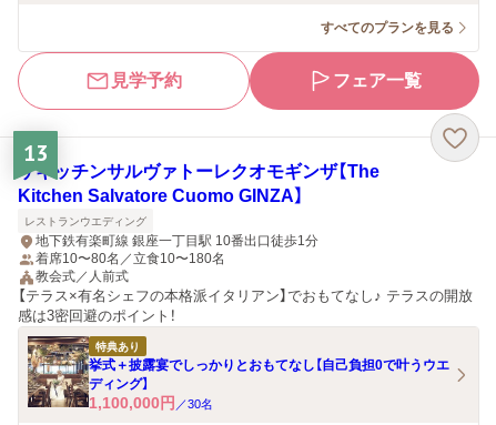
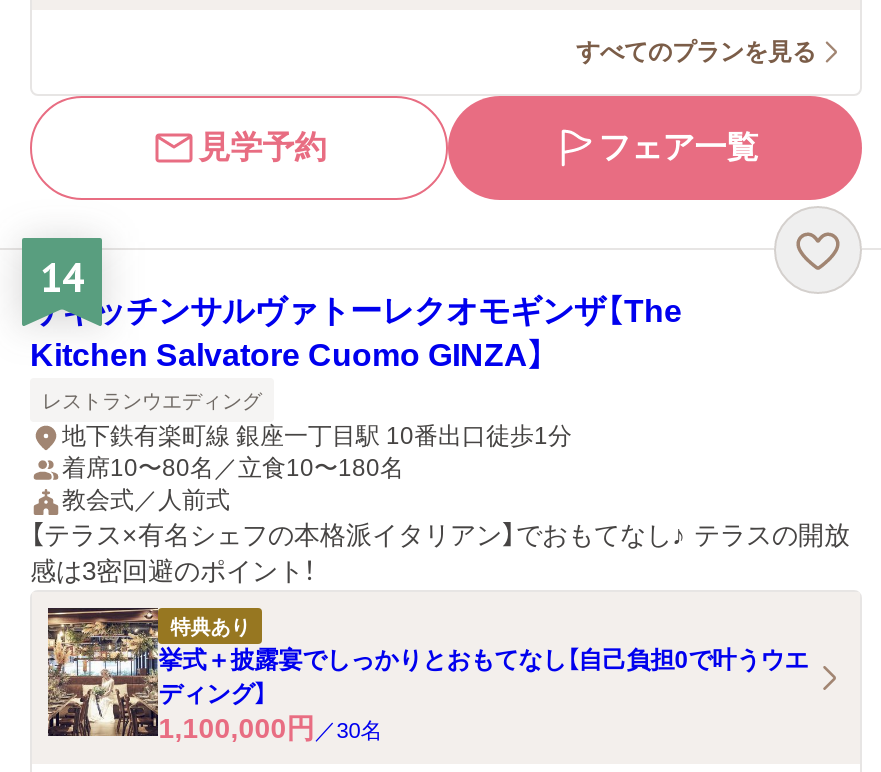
[23,139,48,168] 13 -> [40,252,84,304] 14

